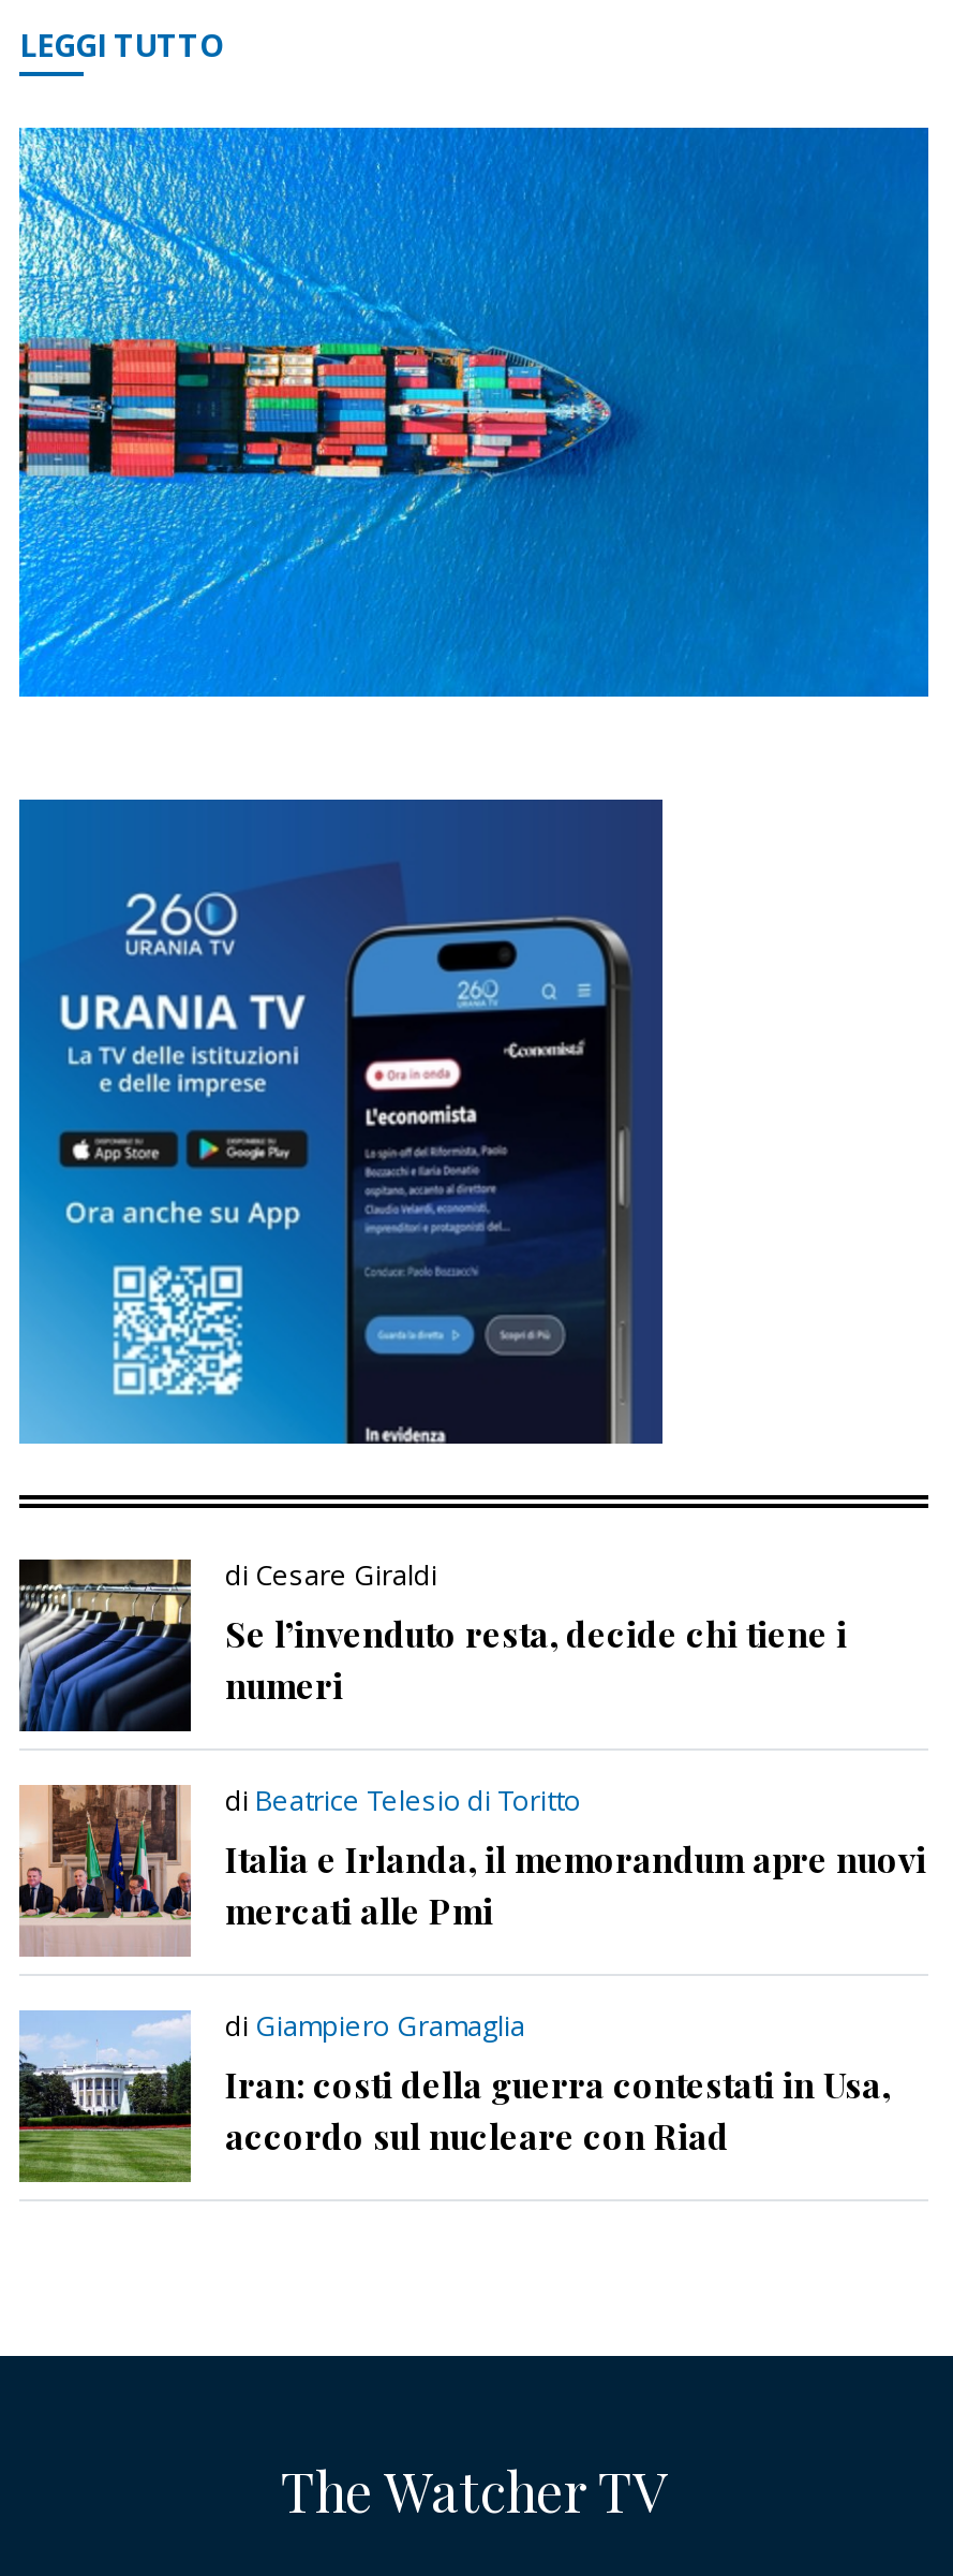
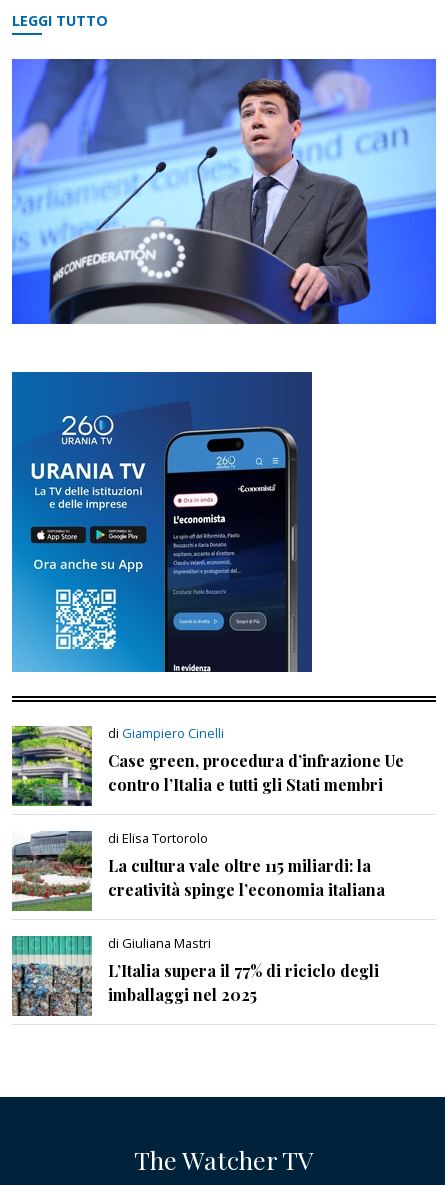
[17,126,930,699] [image] -> [11,58,436,325] [image]
[17,1555,847,1733] [image] | di Cesare Giraldi | Se l’invenduto resta, decide chi tiene i | numeri -> [11,724,404,807] [image] | di Giampiero Cinelli | Case green, procedura d’infrazione Ue | contro l’Italia e tutti gli Stati membri
[17,1780,926,1957] [image] | di Beatrice Telesio di Toritto | Italia e Irlanda, il memorandum apre nuovi | mercati alle Pmi -> [11,829,389,911] [image] | di Elisa Tortorolo | La cultura vale oltre 115 miliardi: la | creatività spinge l’economia italiana
[17,2006,890,2184] [image] | di Giampiero Gramaglia | Iran: costi della guerra contestati in Usa, | accordo sul nucleare con Riad -> [11,934,379,1017] [image] | di Giuliana Mastri | L’Italia supera il 77% di riciclo degli | imballaggi nel 2025

